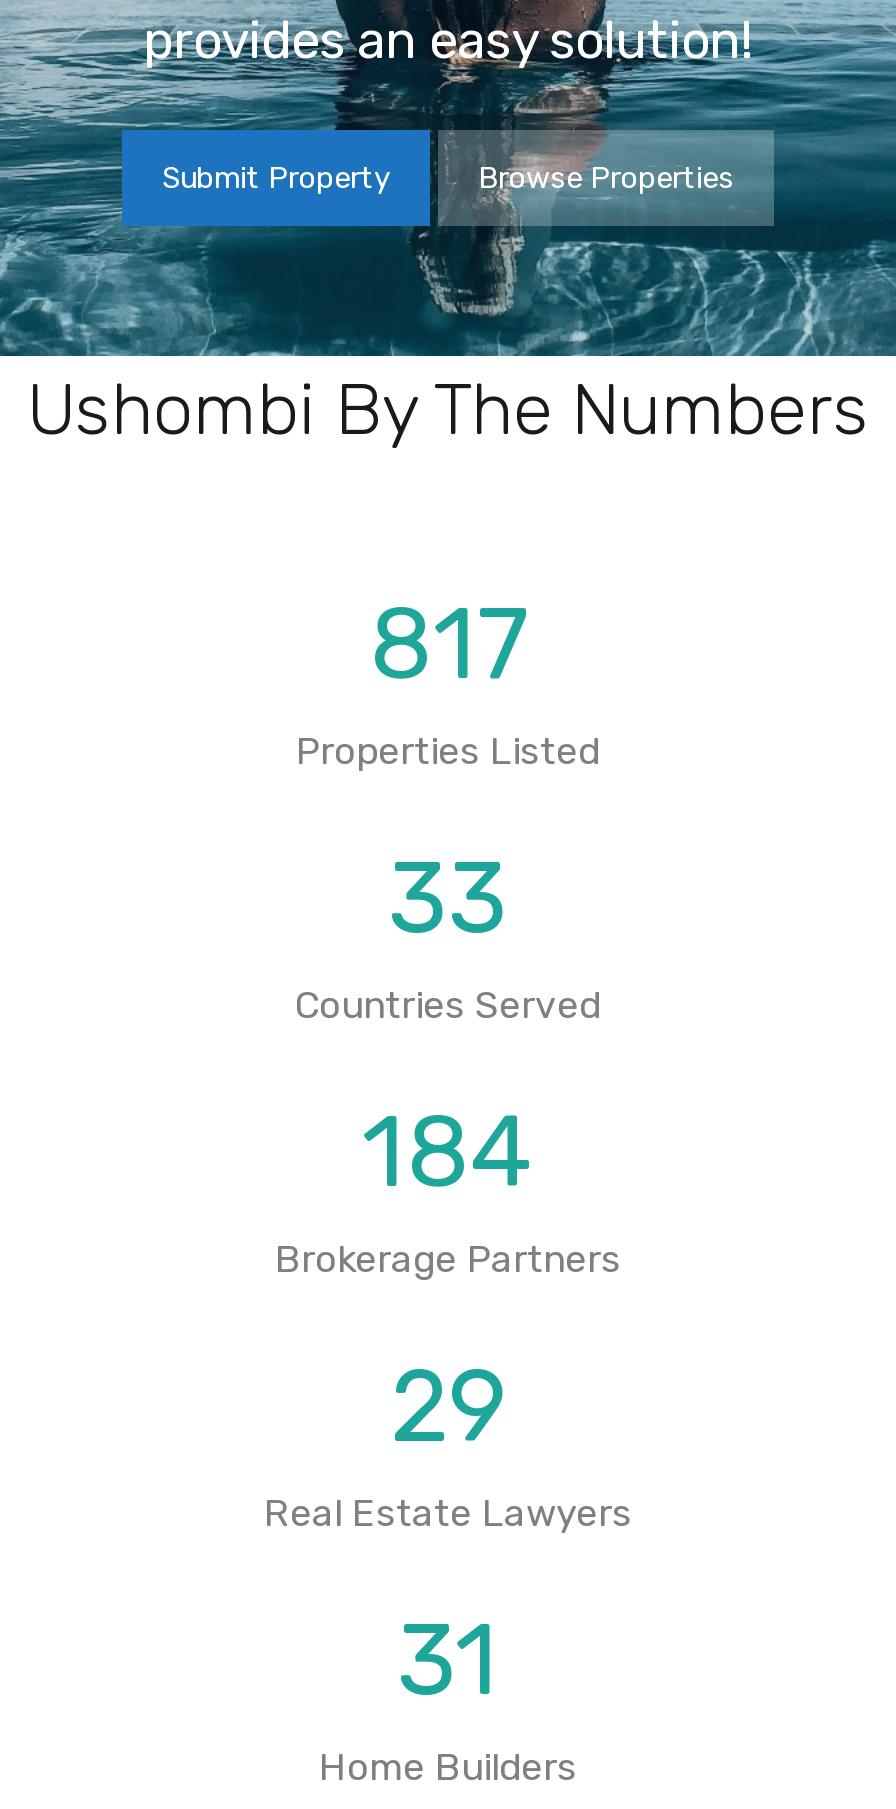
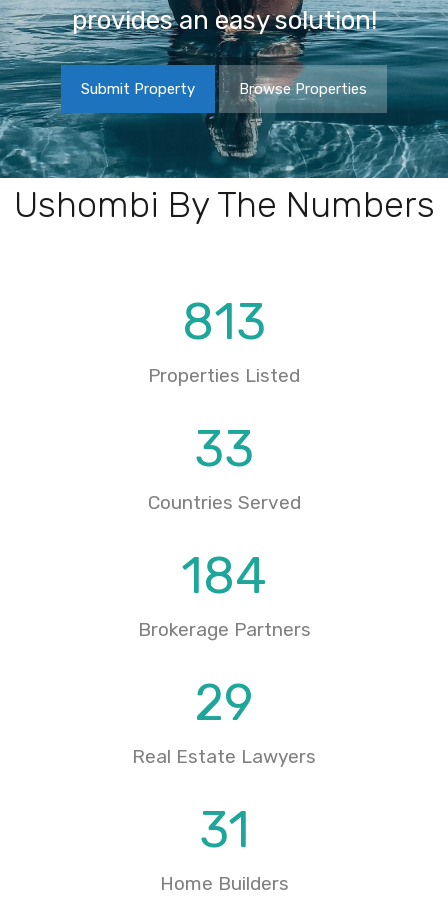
[369,584,527,704] 817 -> [182,292,266,352] 813

